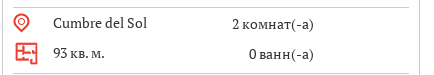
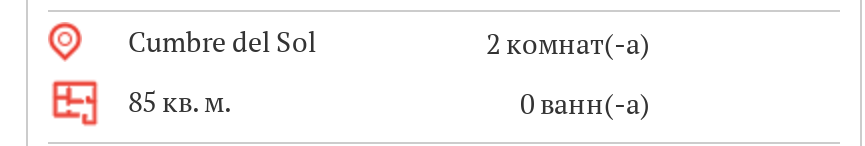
[53,43,105,62] 93 кв. м. -> [128,82,232,120] 85 кв. м.

